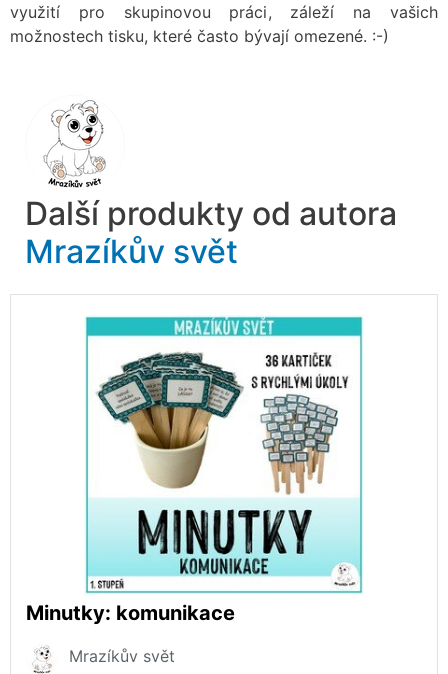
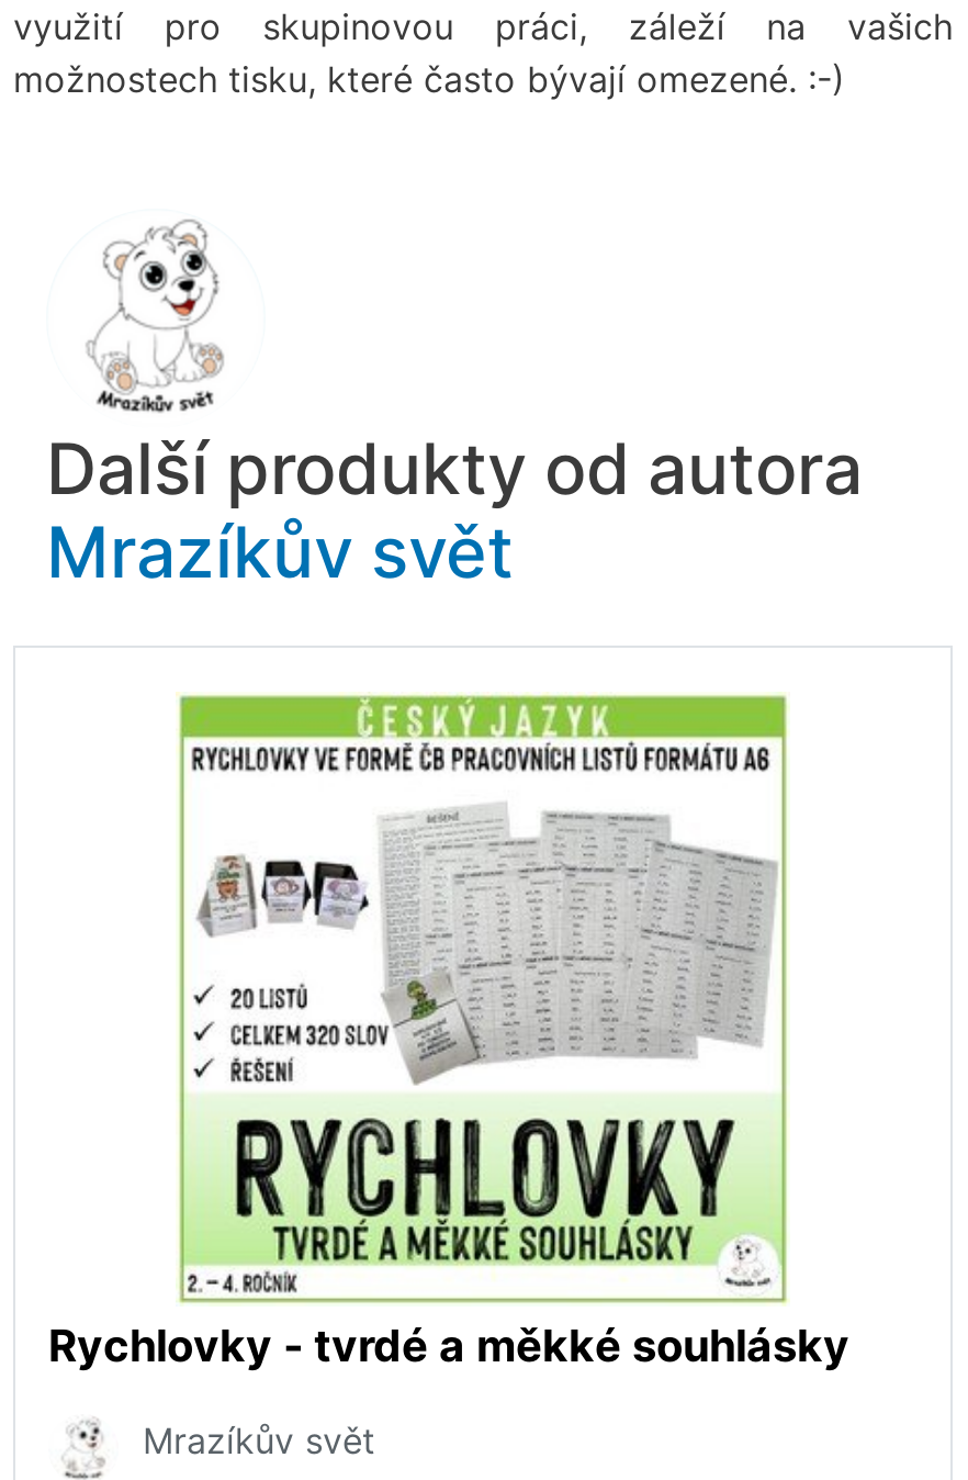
[26,316,363,625] [image] | Minutky: komunikace -> [48,692,849,1374] [image] | Rychlovky - tvrdé a měkké souhlásky

